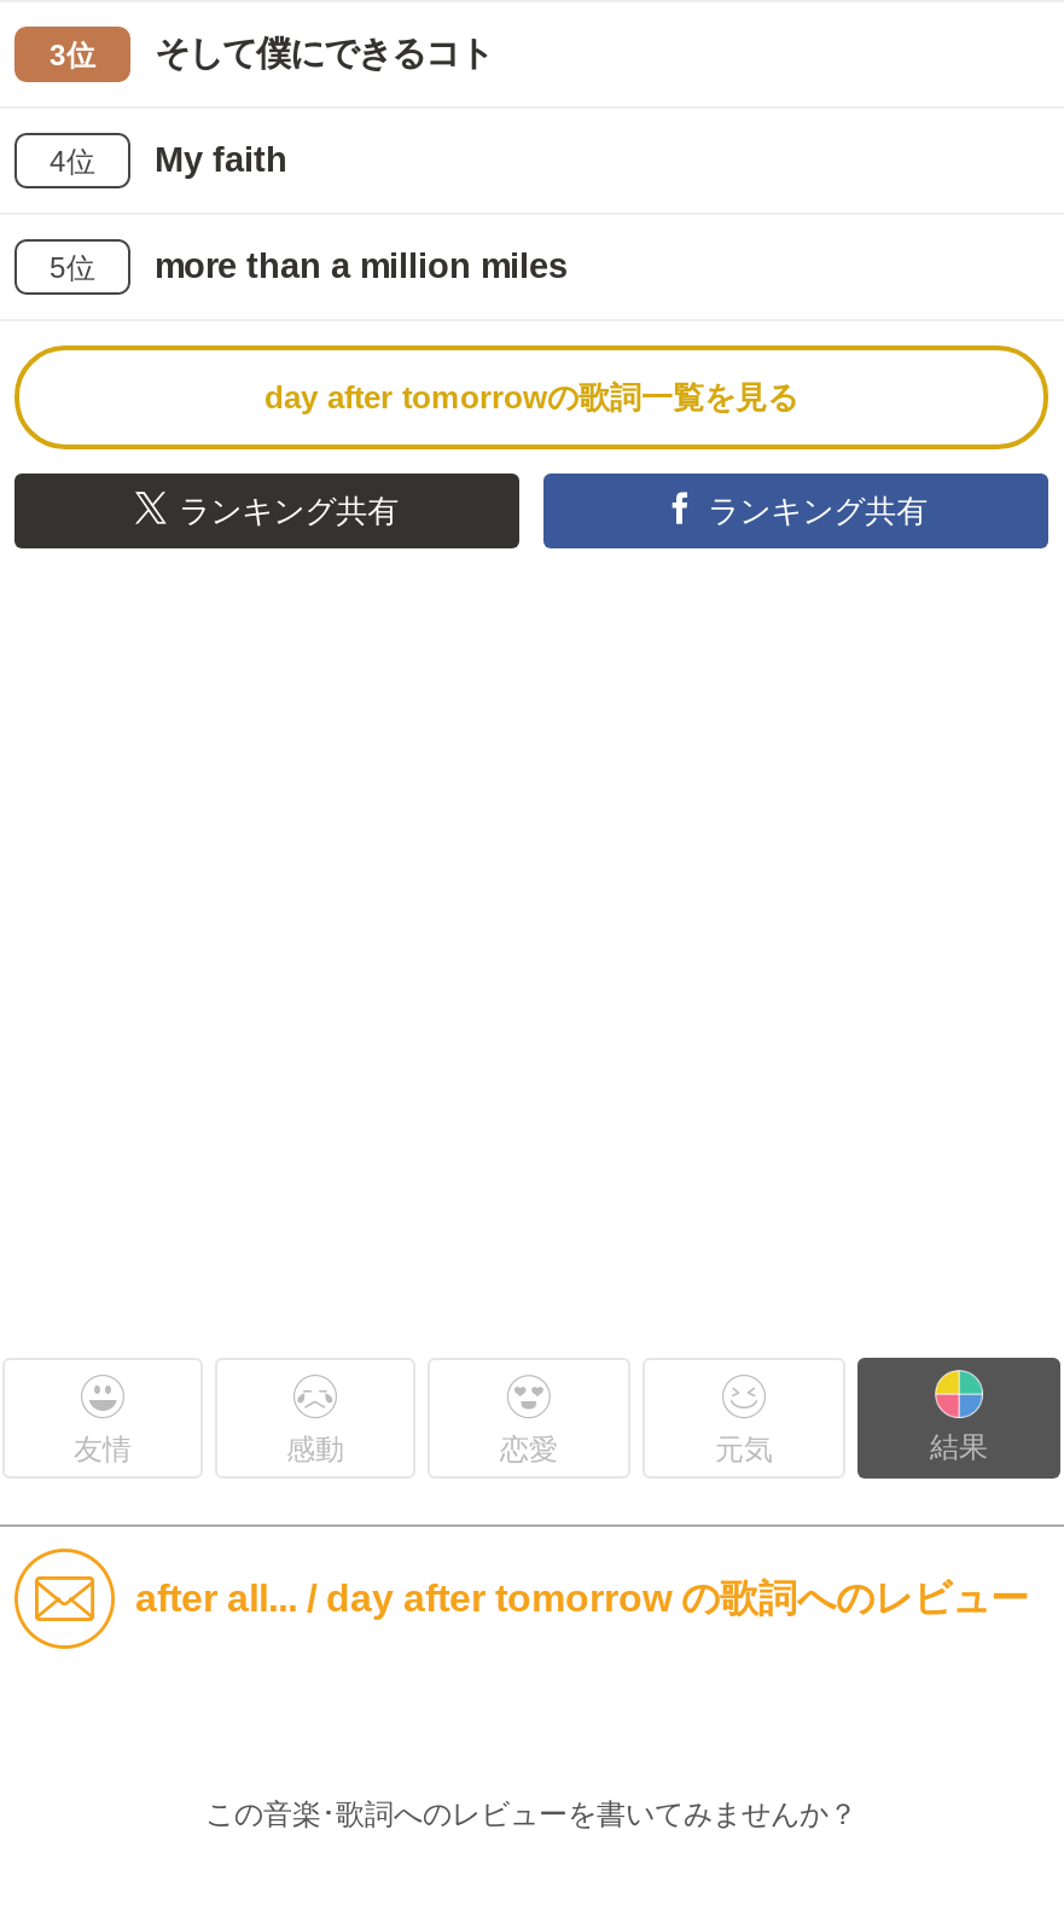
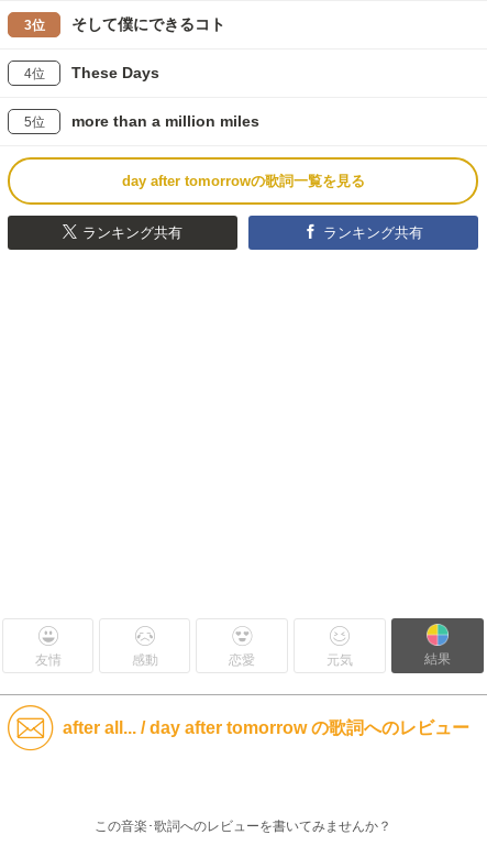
[155,141,287,179] My faith -> [71,64,159,82] These Days

